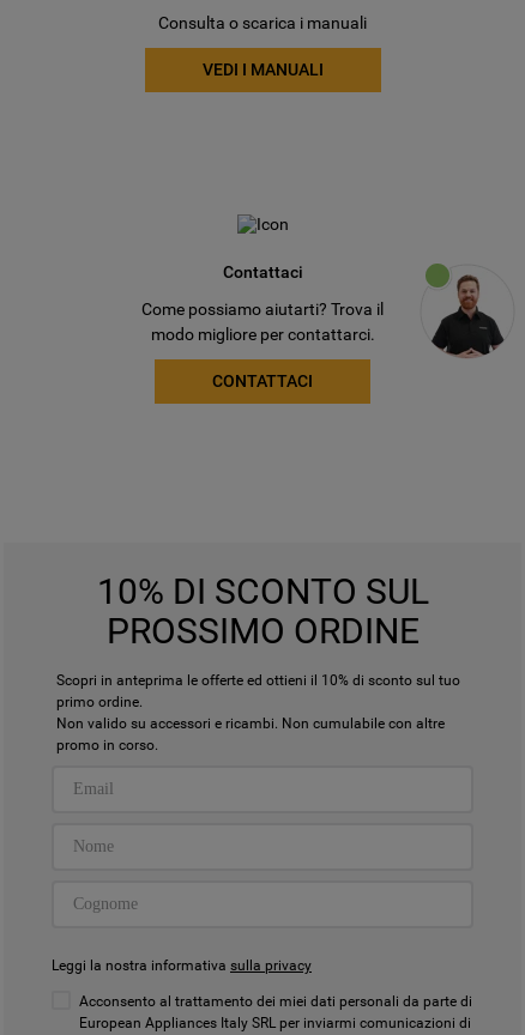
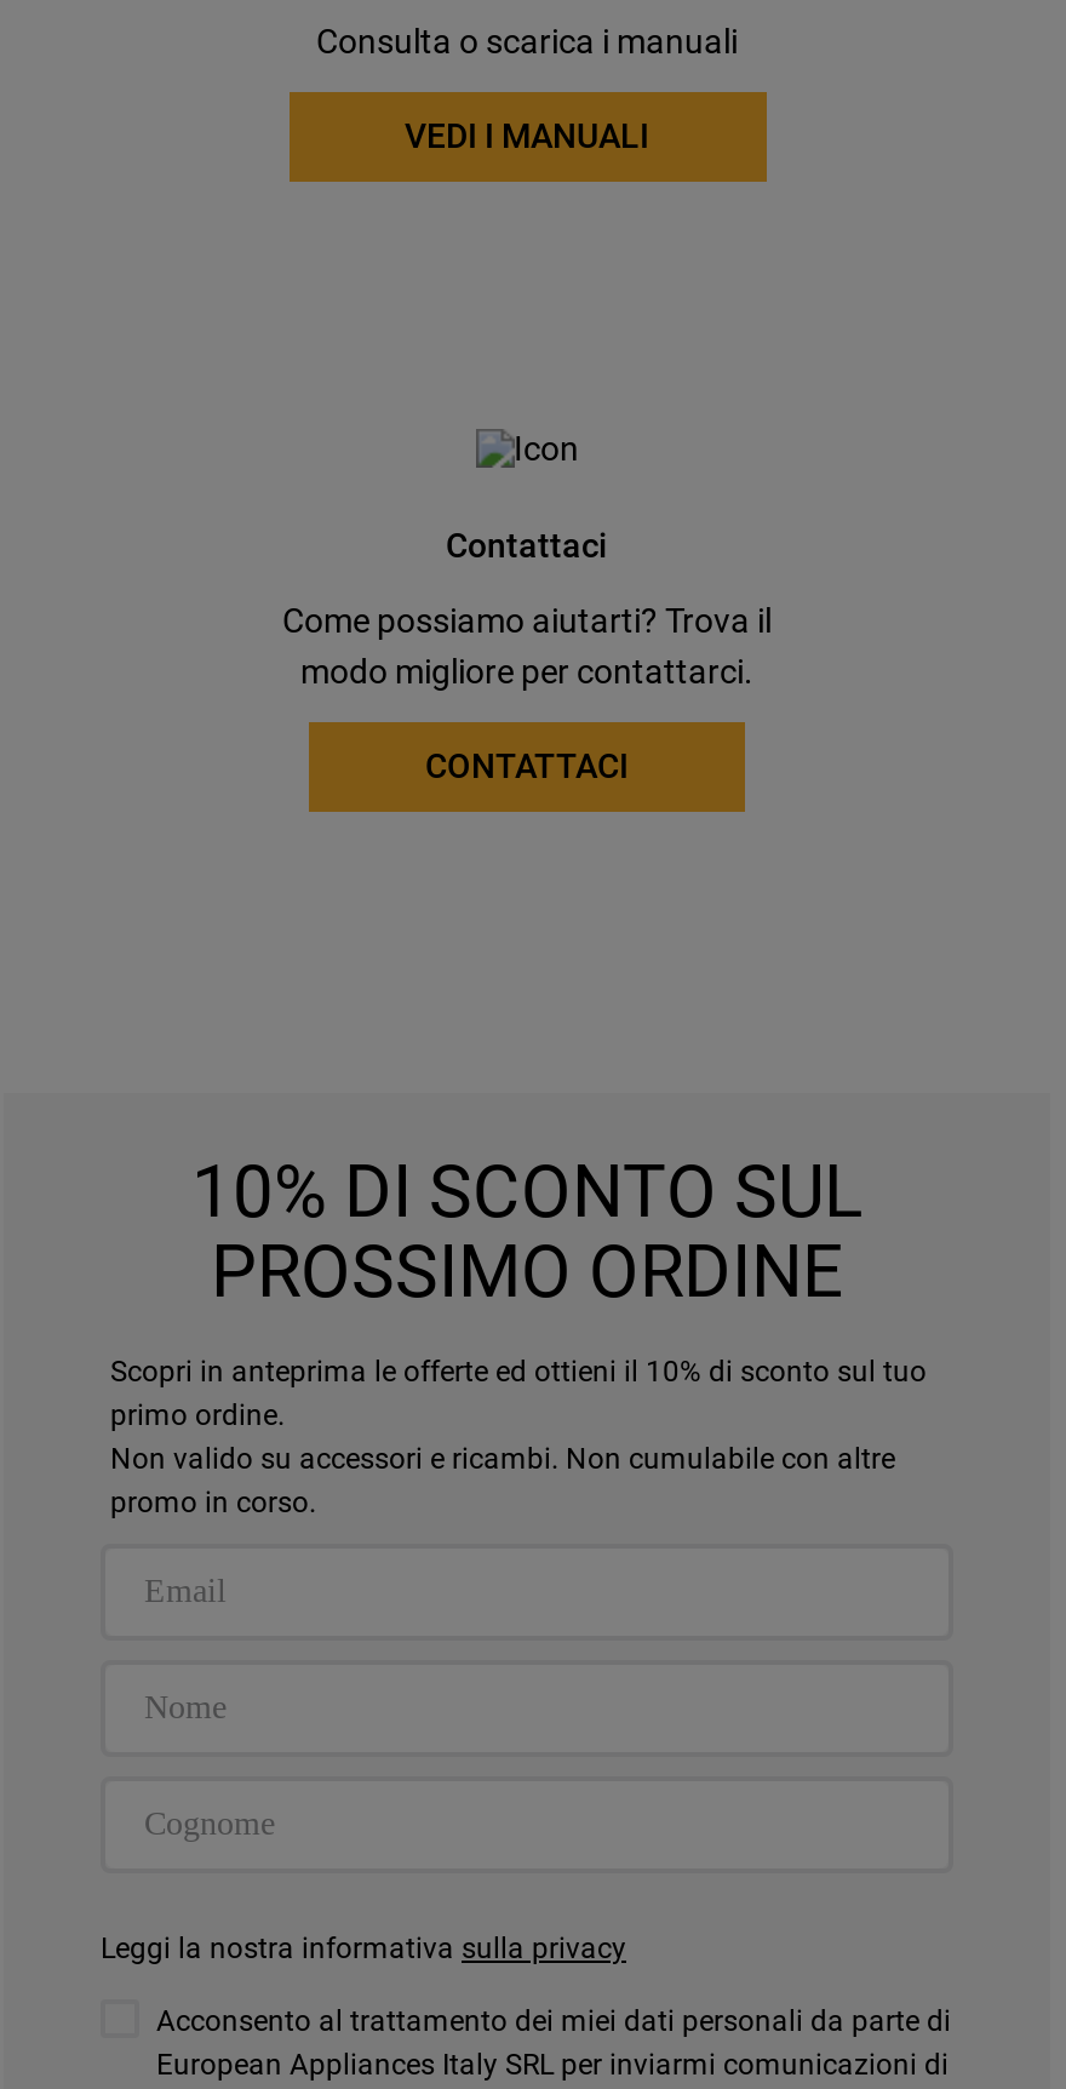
[424,262,506,359] [image] -> none

